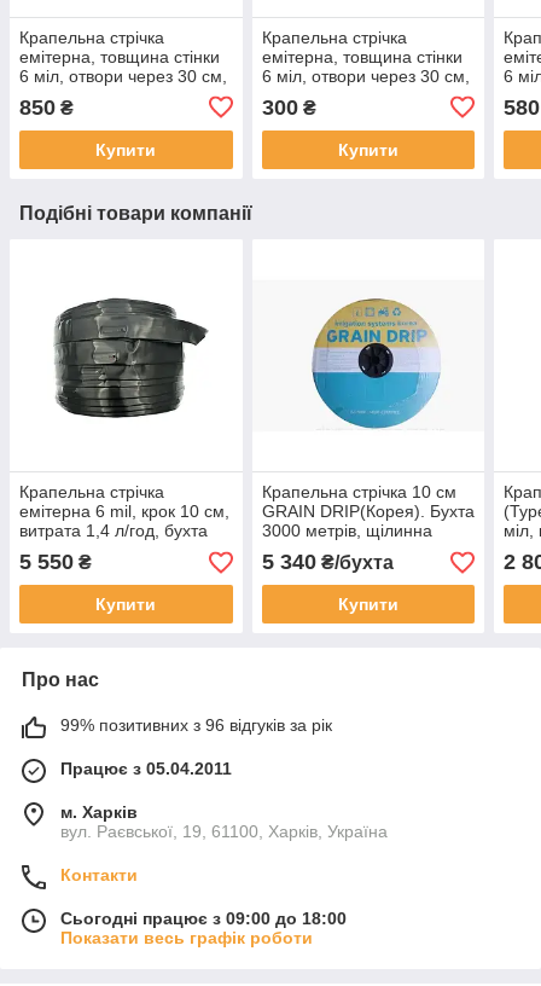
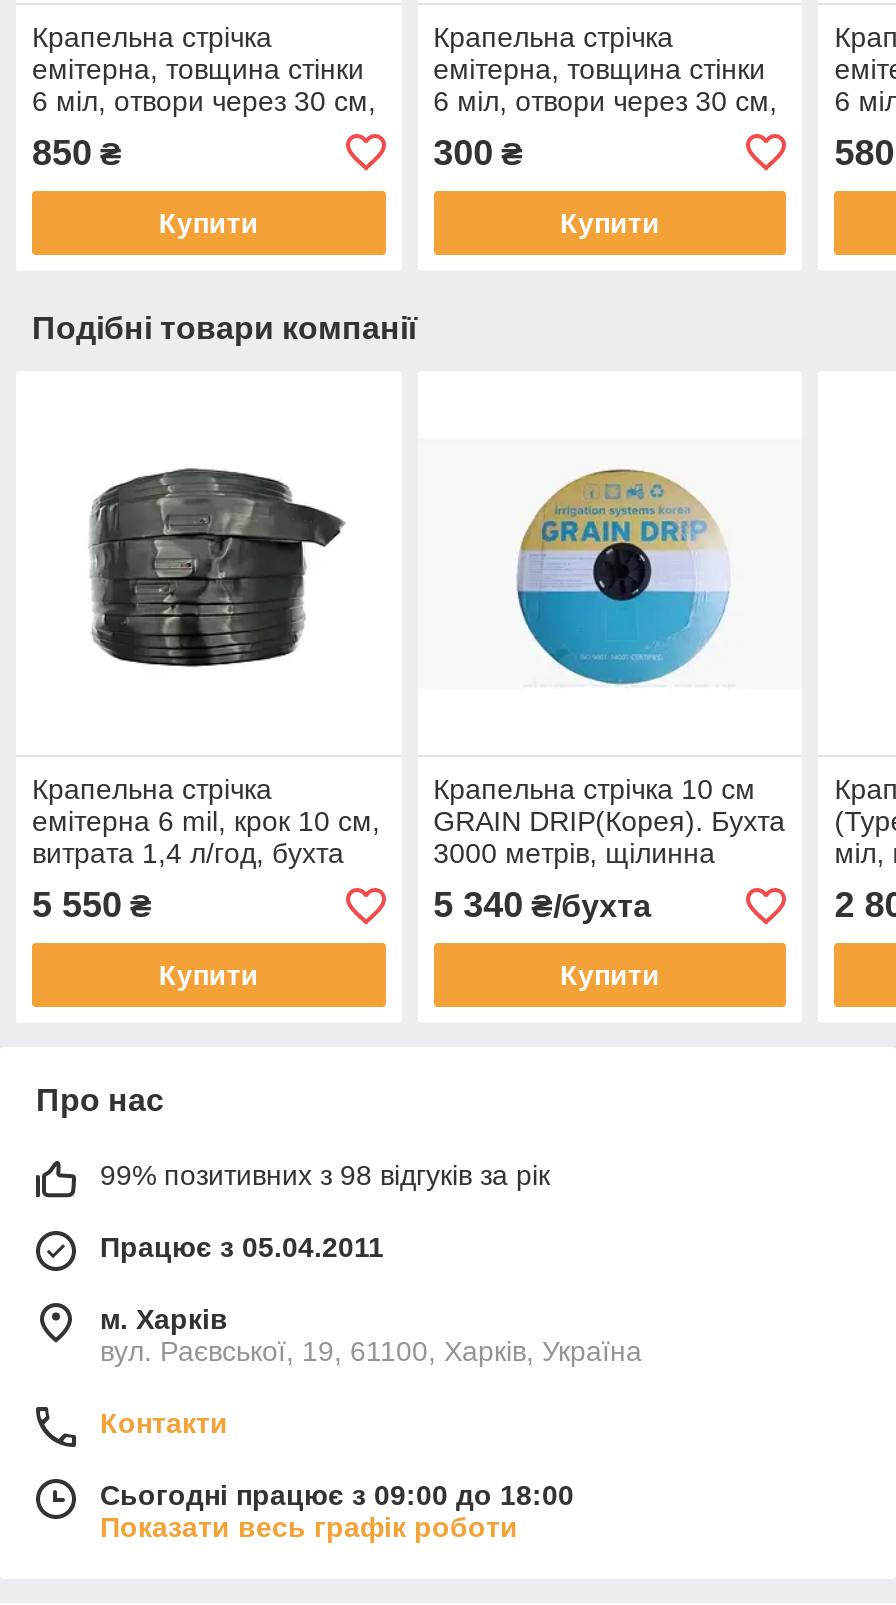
[60,716,332,735] 99% позитивних з 96 відгуків за рік -> [100,1160,550,1192] 99% позитивних з 98 відгуків за рік

